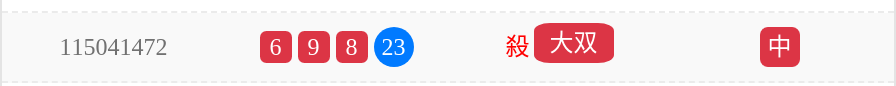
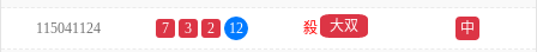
[60,33,168,61] 115041472 -> [36,20,100,37] 115041124
[270,33,282,61] 6 -> [162,20,169,37] 7
[308,33,320,61] 9 -> [184,20,192,37] 3
[346,33,358,61] 8 -> [207,20,214,37] 2
[382,33,406,61] 23 -> [229,20,243,37] 12

